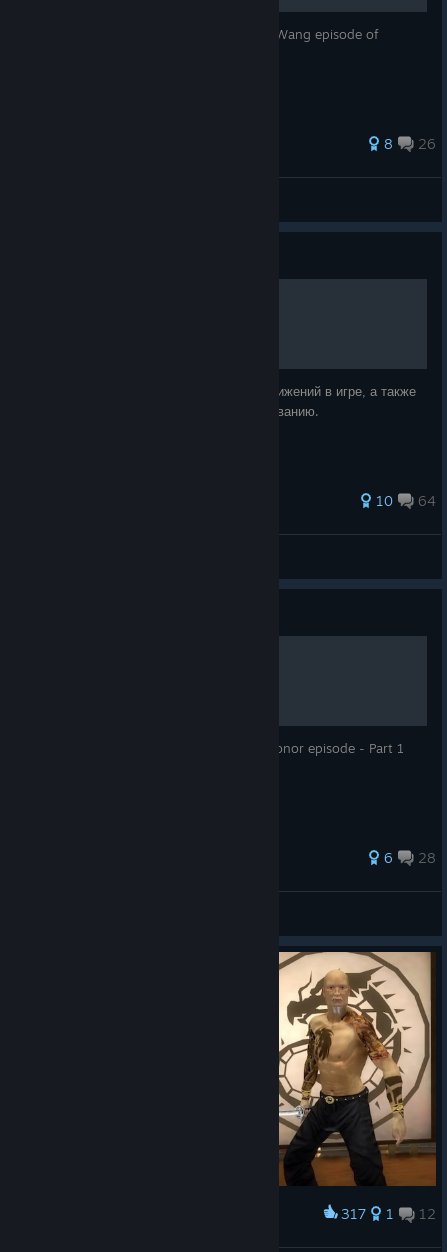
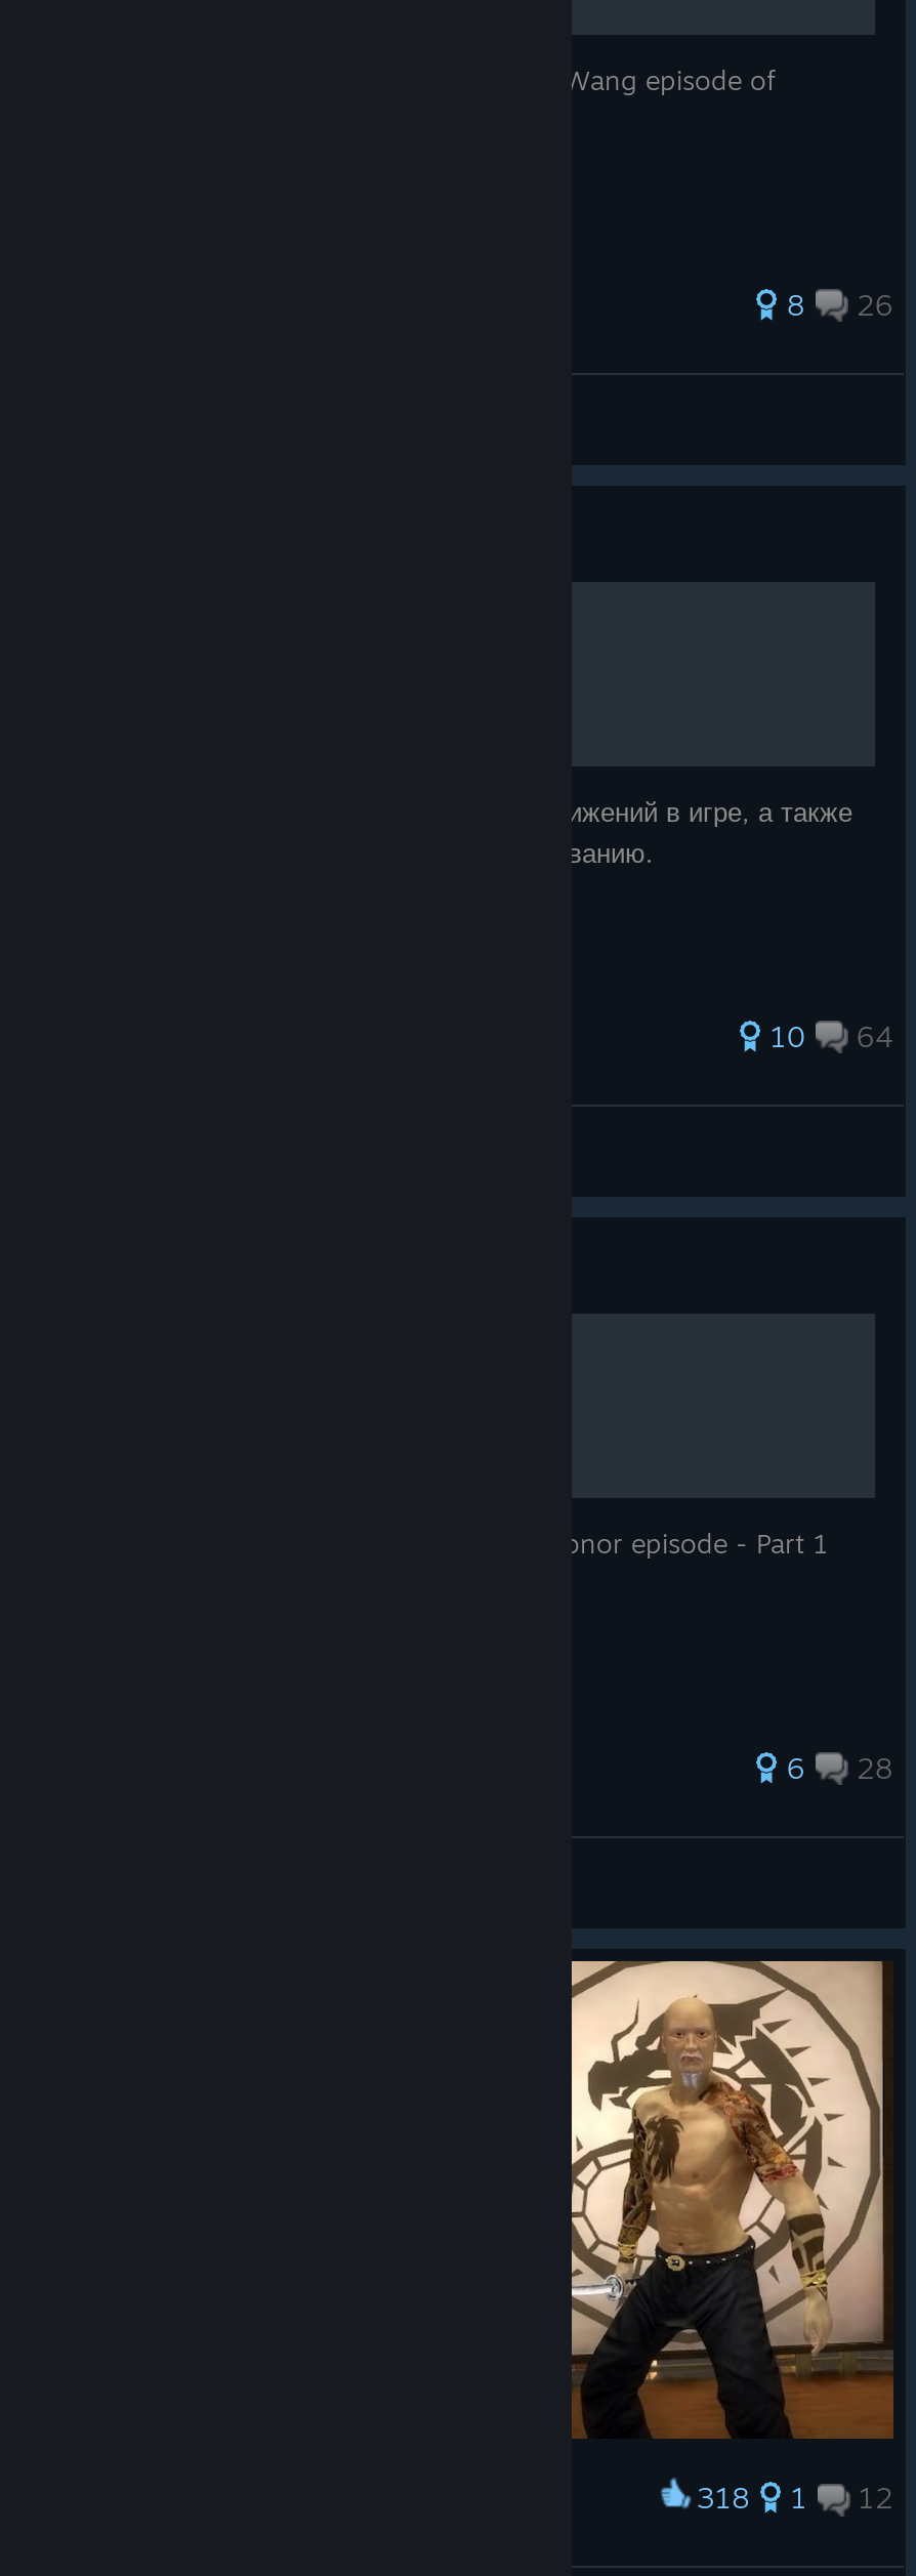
[341,1205,436,1222] 317 1 12 -> [697,2480,893,2515] 318 1 12

